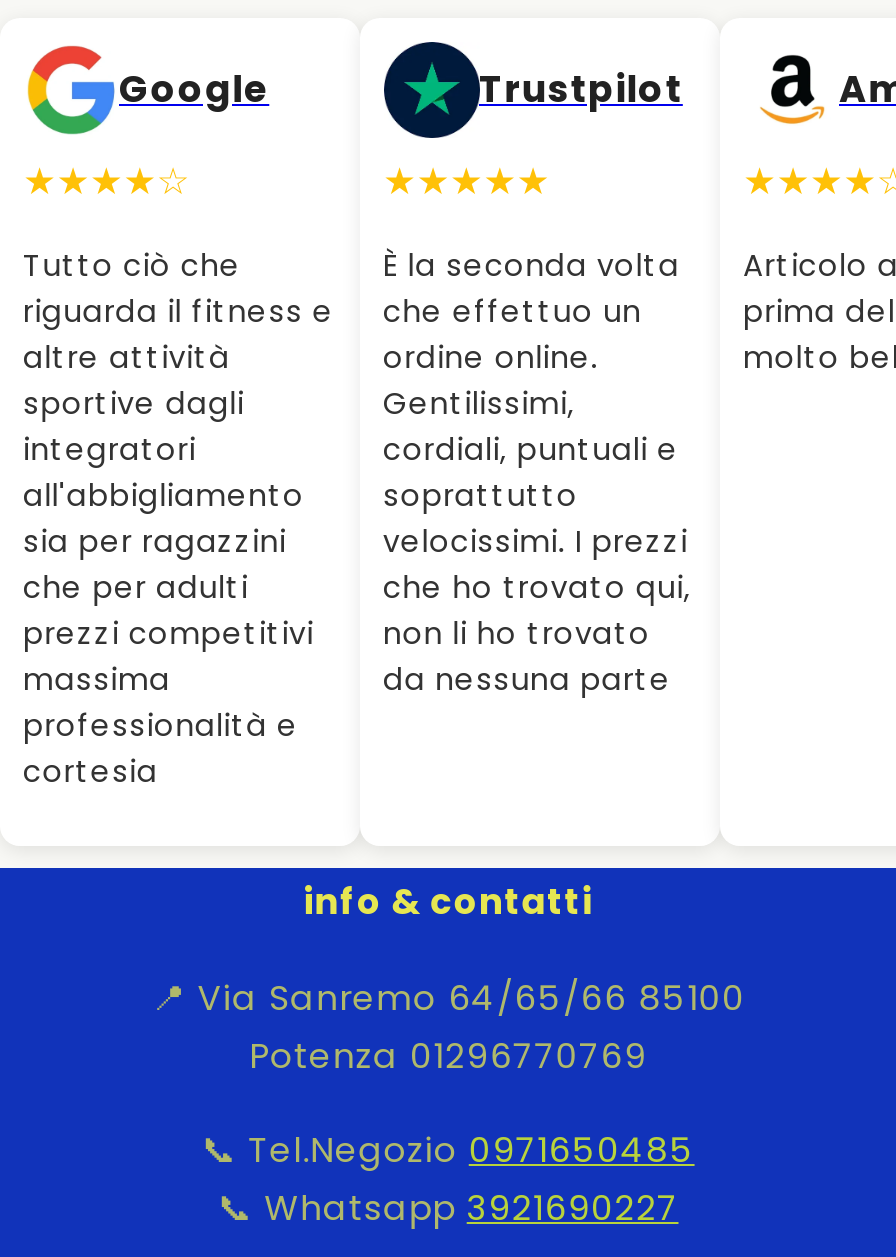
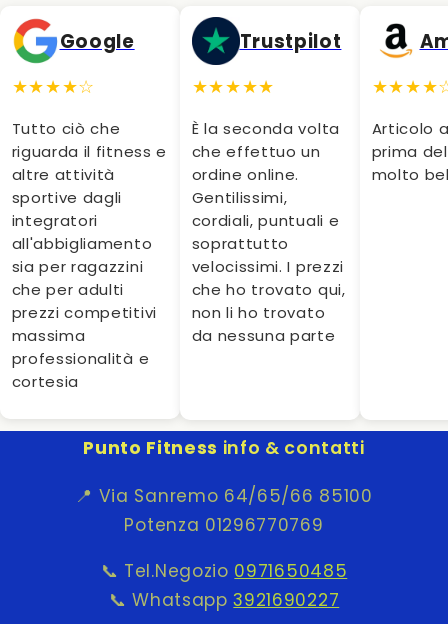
[303,879,593,927] info & contatti -> [83,436,365,460] Punto Fitness info & contatti

